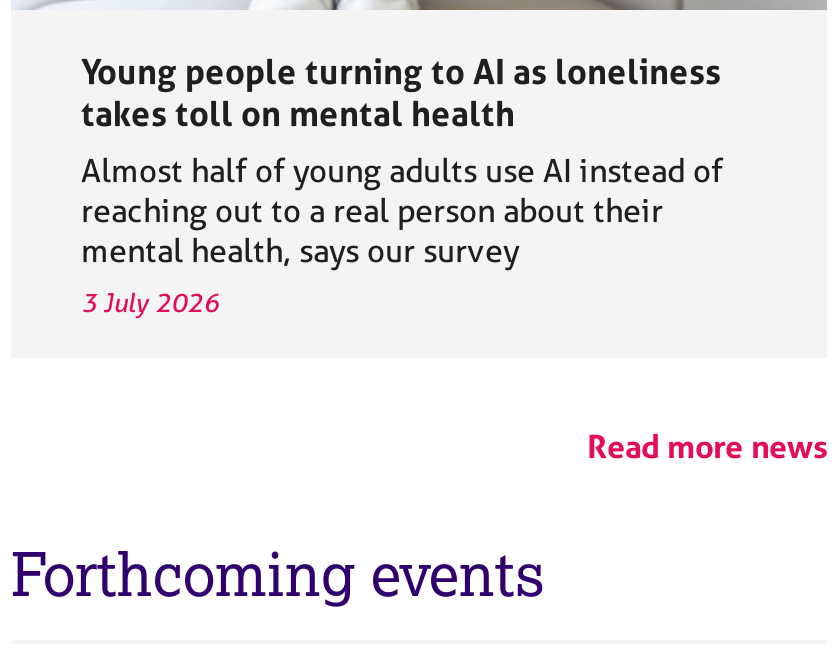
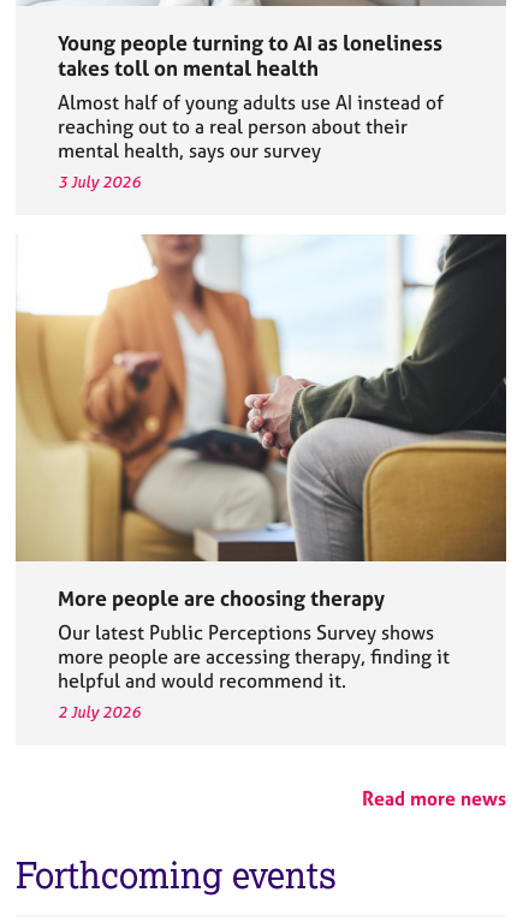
none -> [14,233,507,721] [image] | More people are choosing therapy | Our latest Public Perceptions Survey shows | more people are accessing therapy, finding it | helpful and would recommend it. | 2 July 2026

